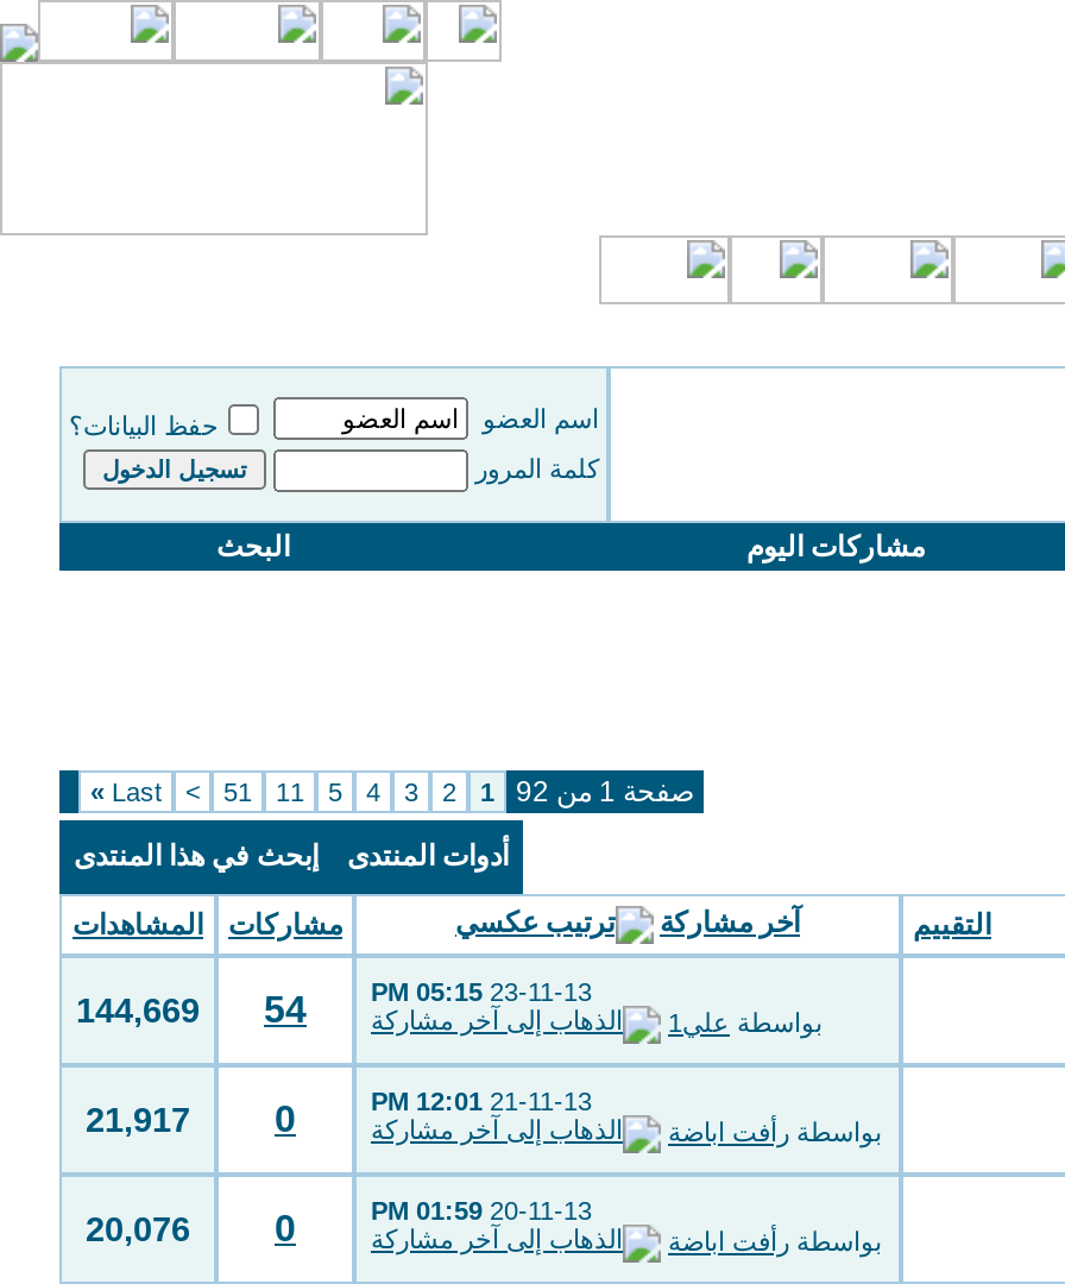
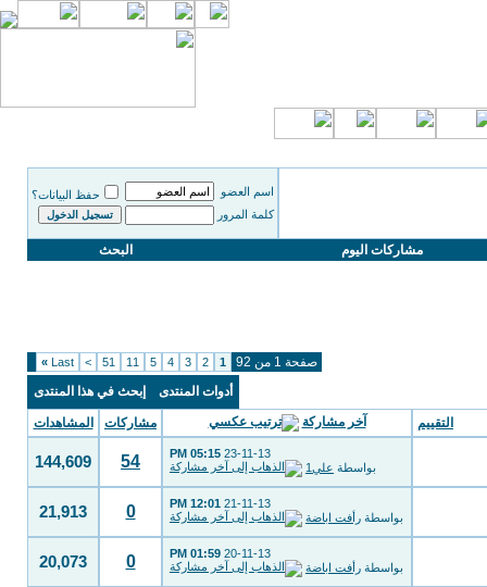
[76,989,307,1030] 144,669 54 -> [35,452,140,471] 144,609 54
[86,1101,190,1139] 21,917 -> [39,503,87,521] 21,913
[86,1210,190,1248] 20,076 -> [39,553,87,571] 20,073

